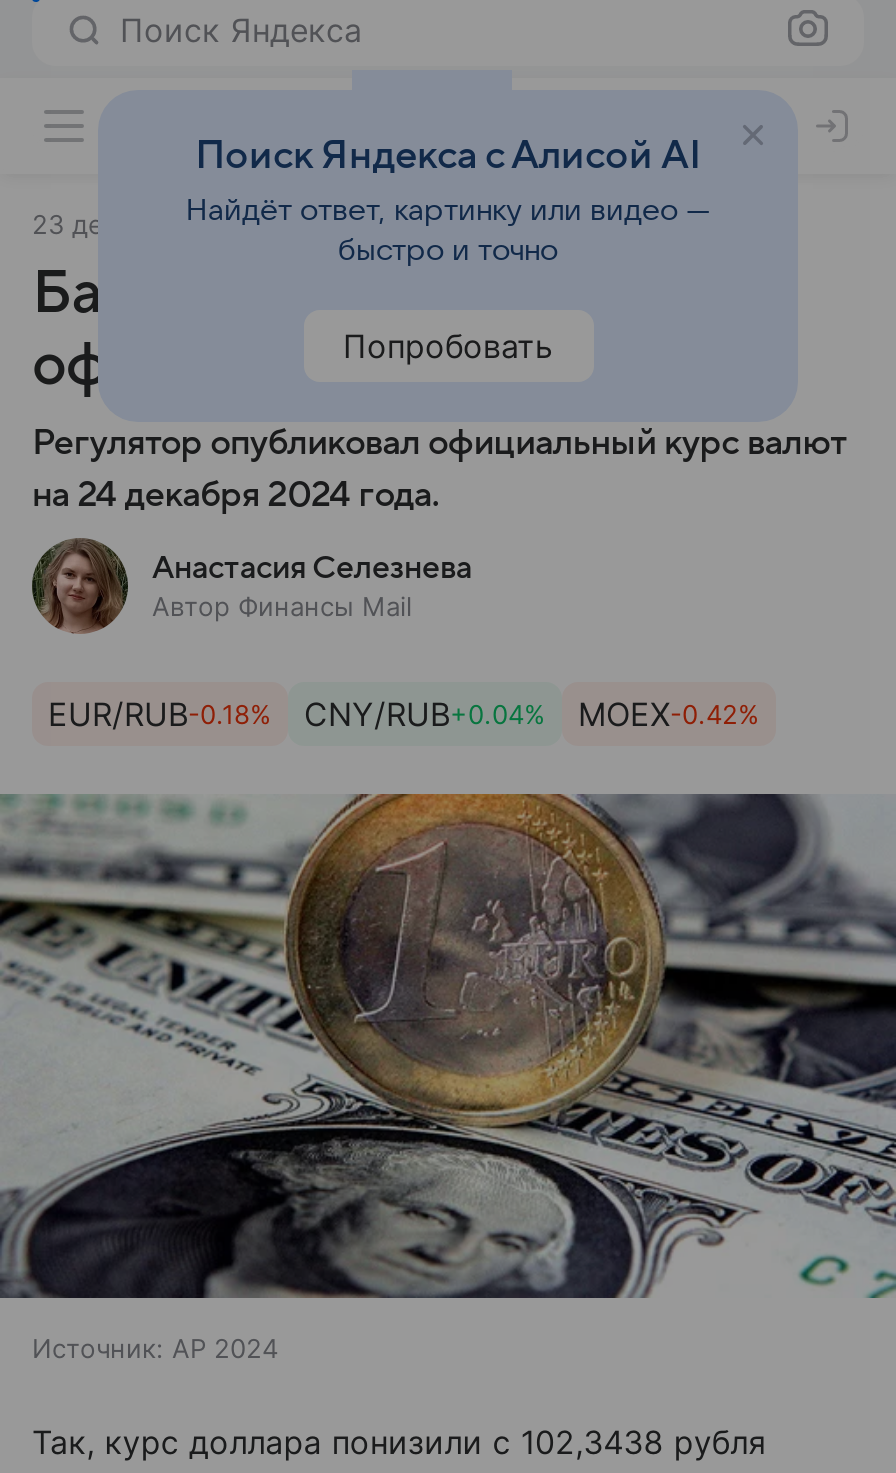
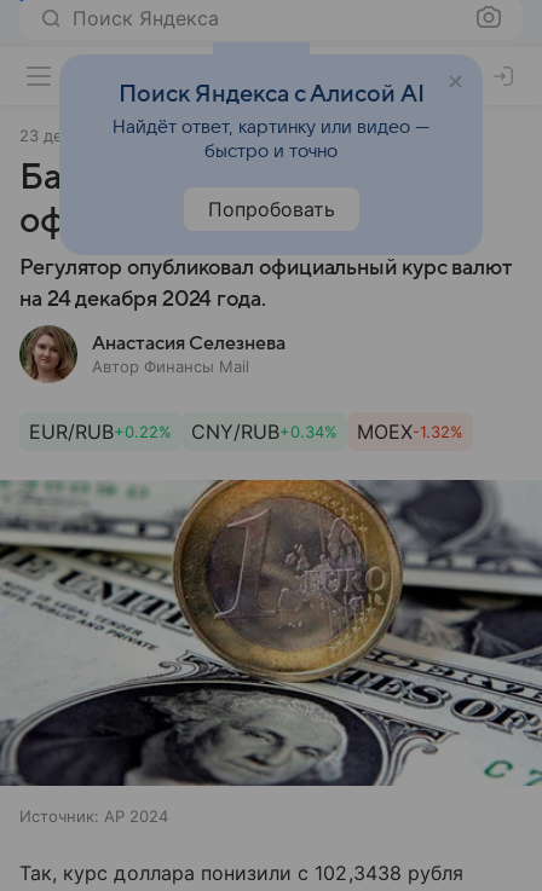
[48,694,272,734] EUR/RUB-0.18% -> [29,420,172,444] EUR/RUB+0.22%
[304,694,546,734] CNY/RUB+0.04% -> [191,420,338,444] CNY/RUB+0.34%
[578,694,760,734] MOEX-0.42% -> [357,420,463,444] MOEX-1.32%

